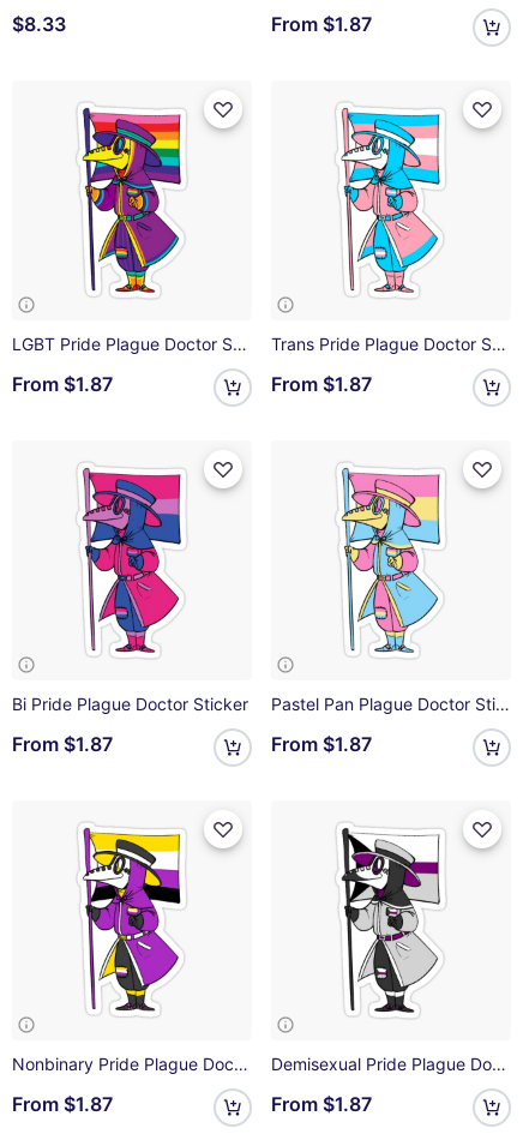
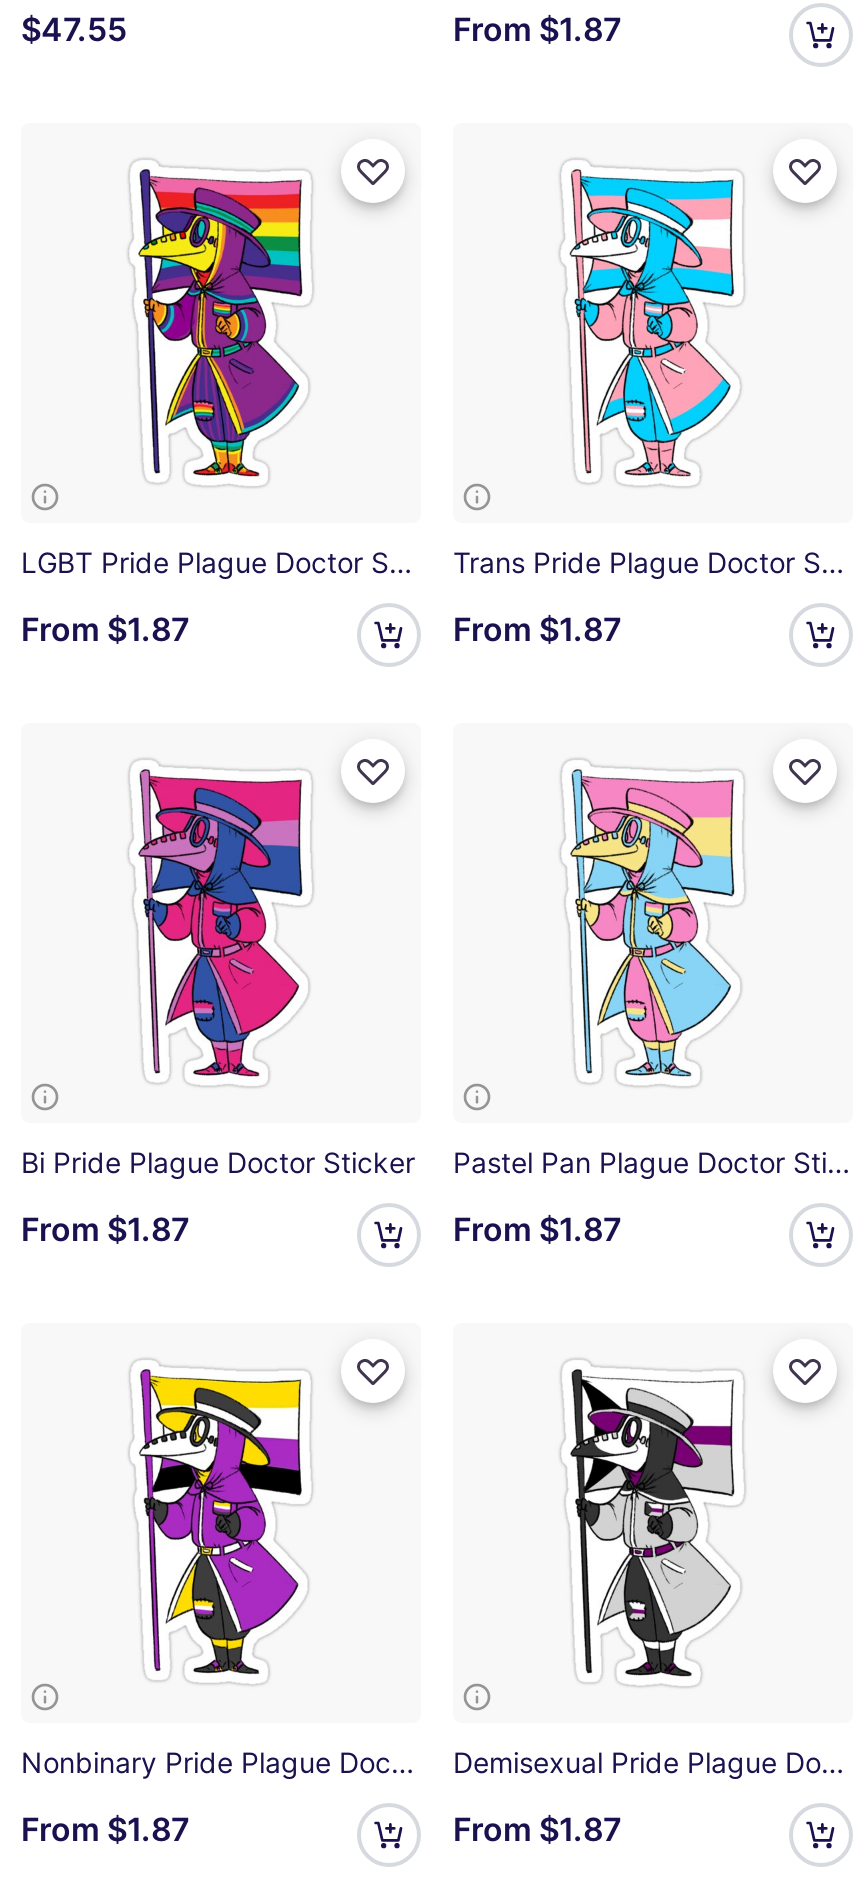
[12,12,66,36] $8.33 -> [21,9,127,49] $47.55

